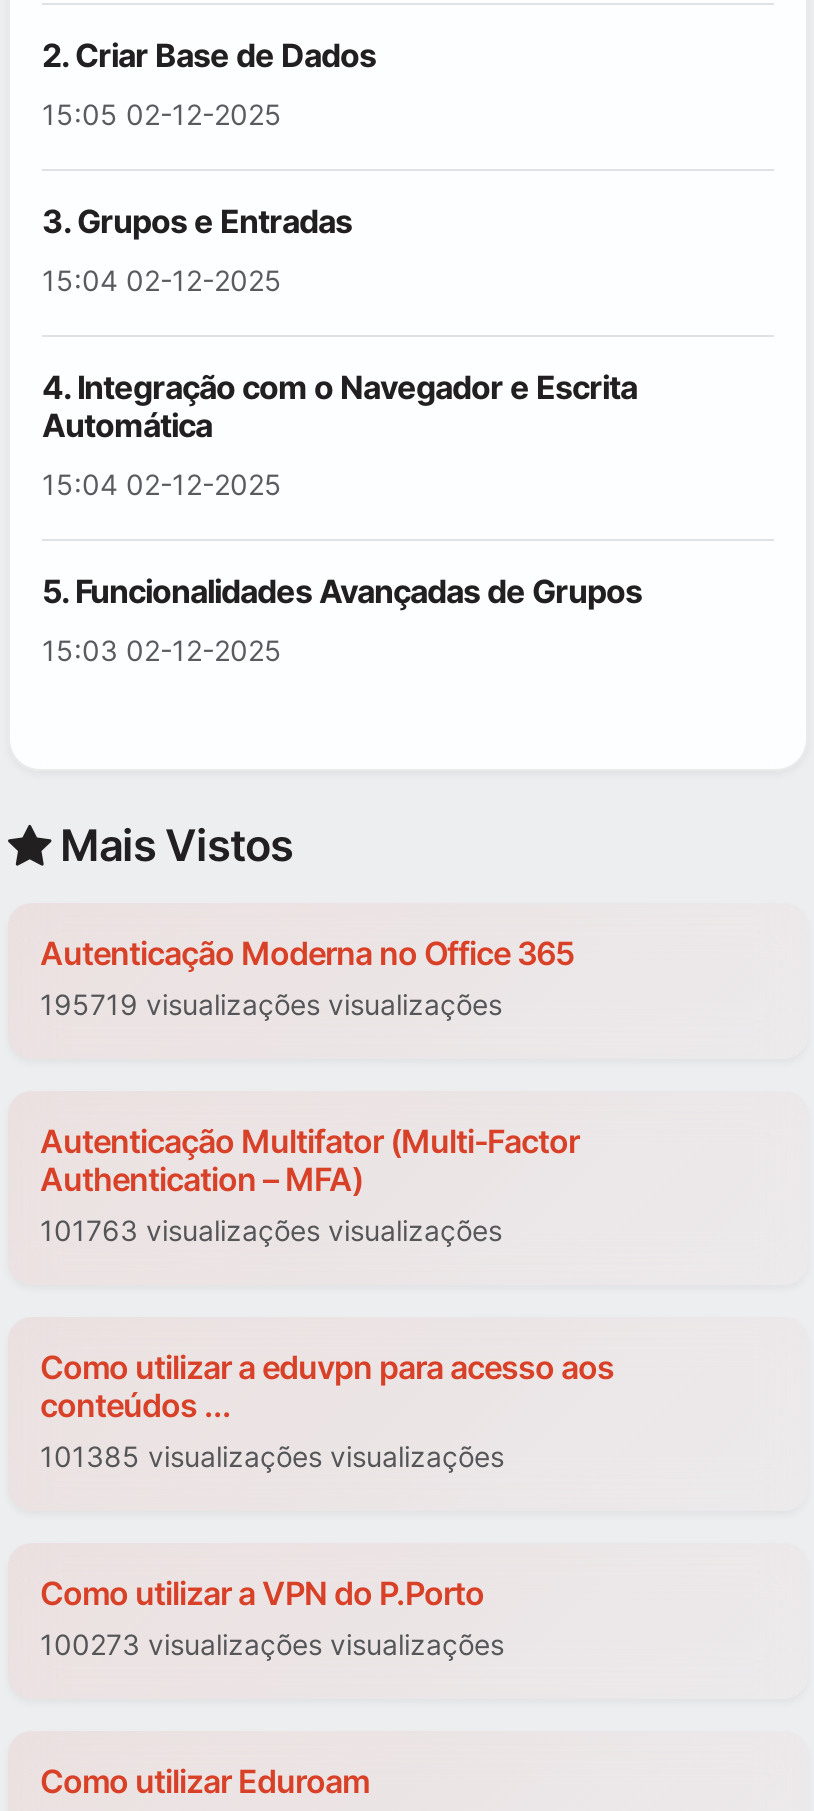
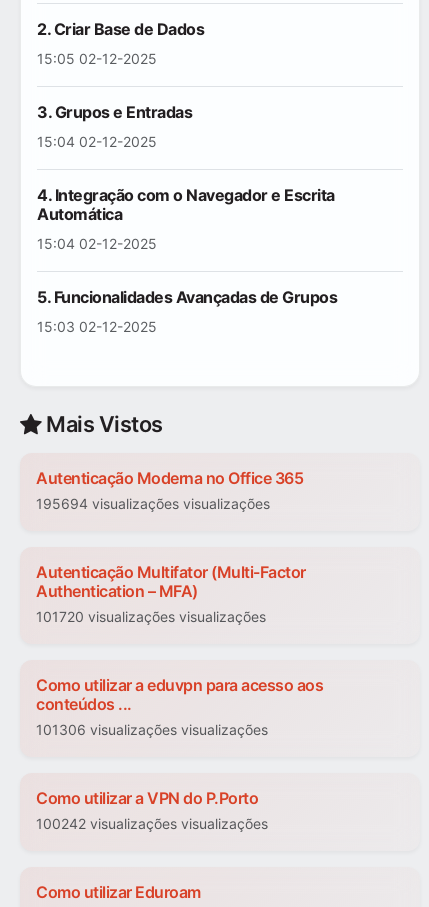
[40,988,502,1022] 195719 visualizações visualizações -> [36,495,270,512] 195694 visualizações visualizações
[40,1214,502,1248] 101763 visualizações visualizações -> [36,608,266,625] 101720 visualizações visualizações
[40,1440,504,1474] 101385 visualizações visualizações -> [36,721,268,738] 101306 visualizações visualizações
[40,1628,504,1662] 100273 visualizações visualizações -> [36,815,268,832] 100242 visualizações visualizações

